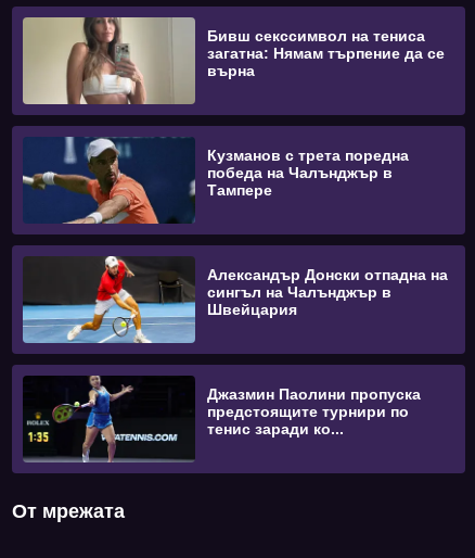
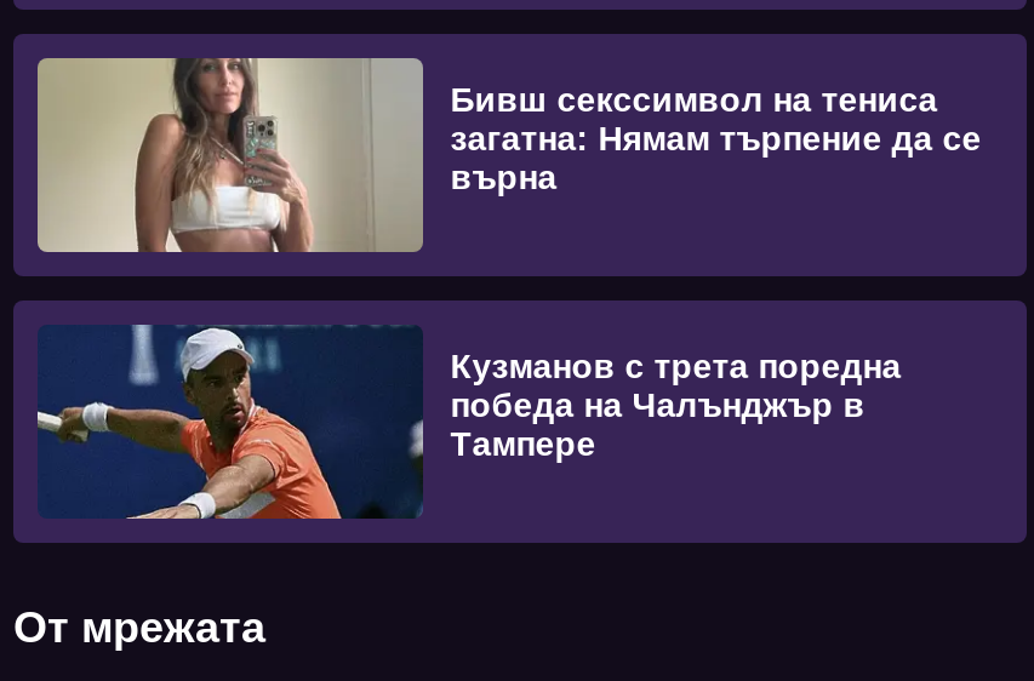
[22,255,448,344] [image] | Александър Донски отпадна на | сингъл на Чалънджър в | Швейцария -> none
[22,375,421,462] [image] | Джазмин Паолини пропуска | предстоящите турнири по | тенис заради ко... -> none

